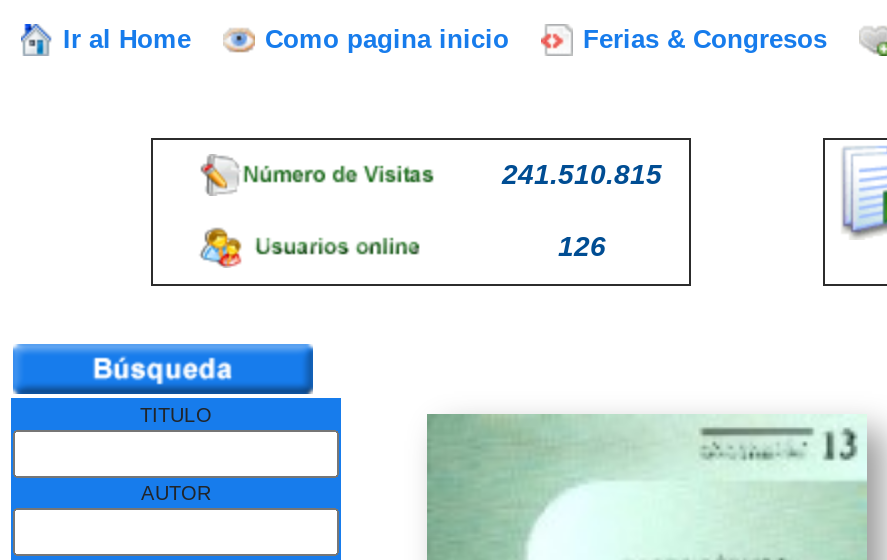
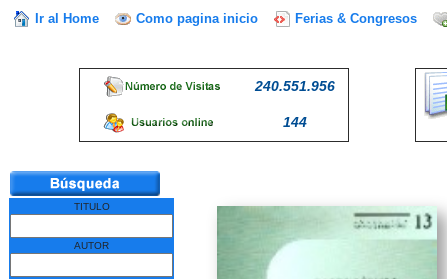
[502,158,662,190] 241.510.815 -> [254,78,334,94] 240.551.956
[558,230,606,262] 126 -> [282,114,306,130] 144

